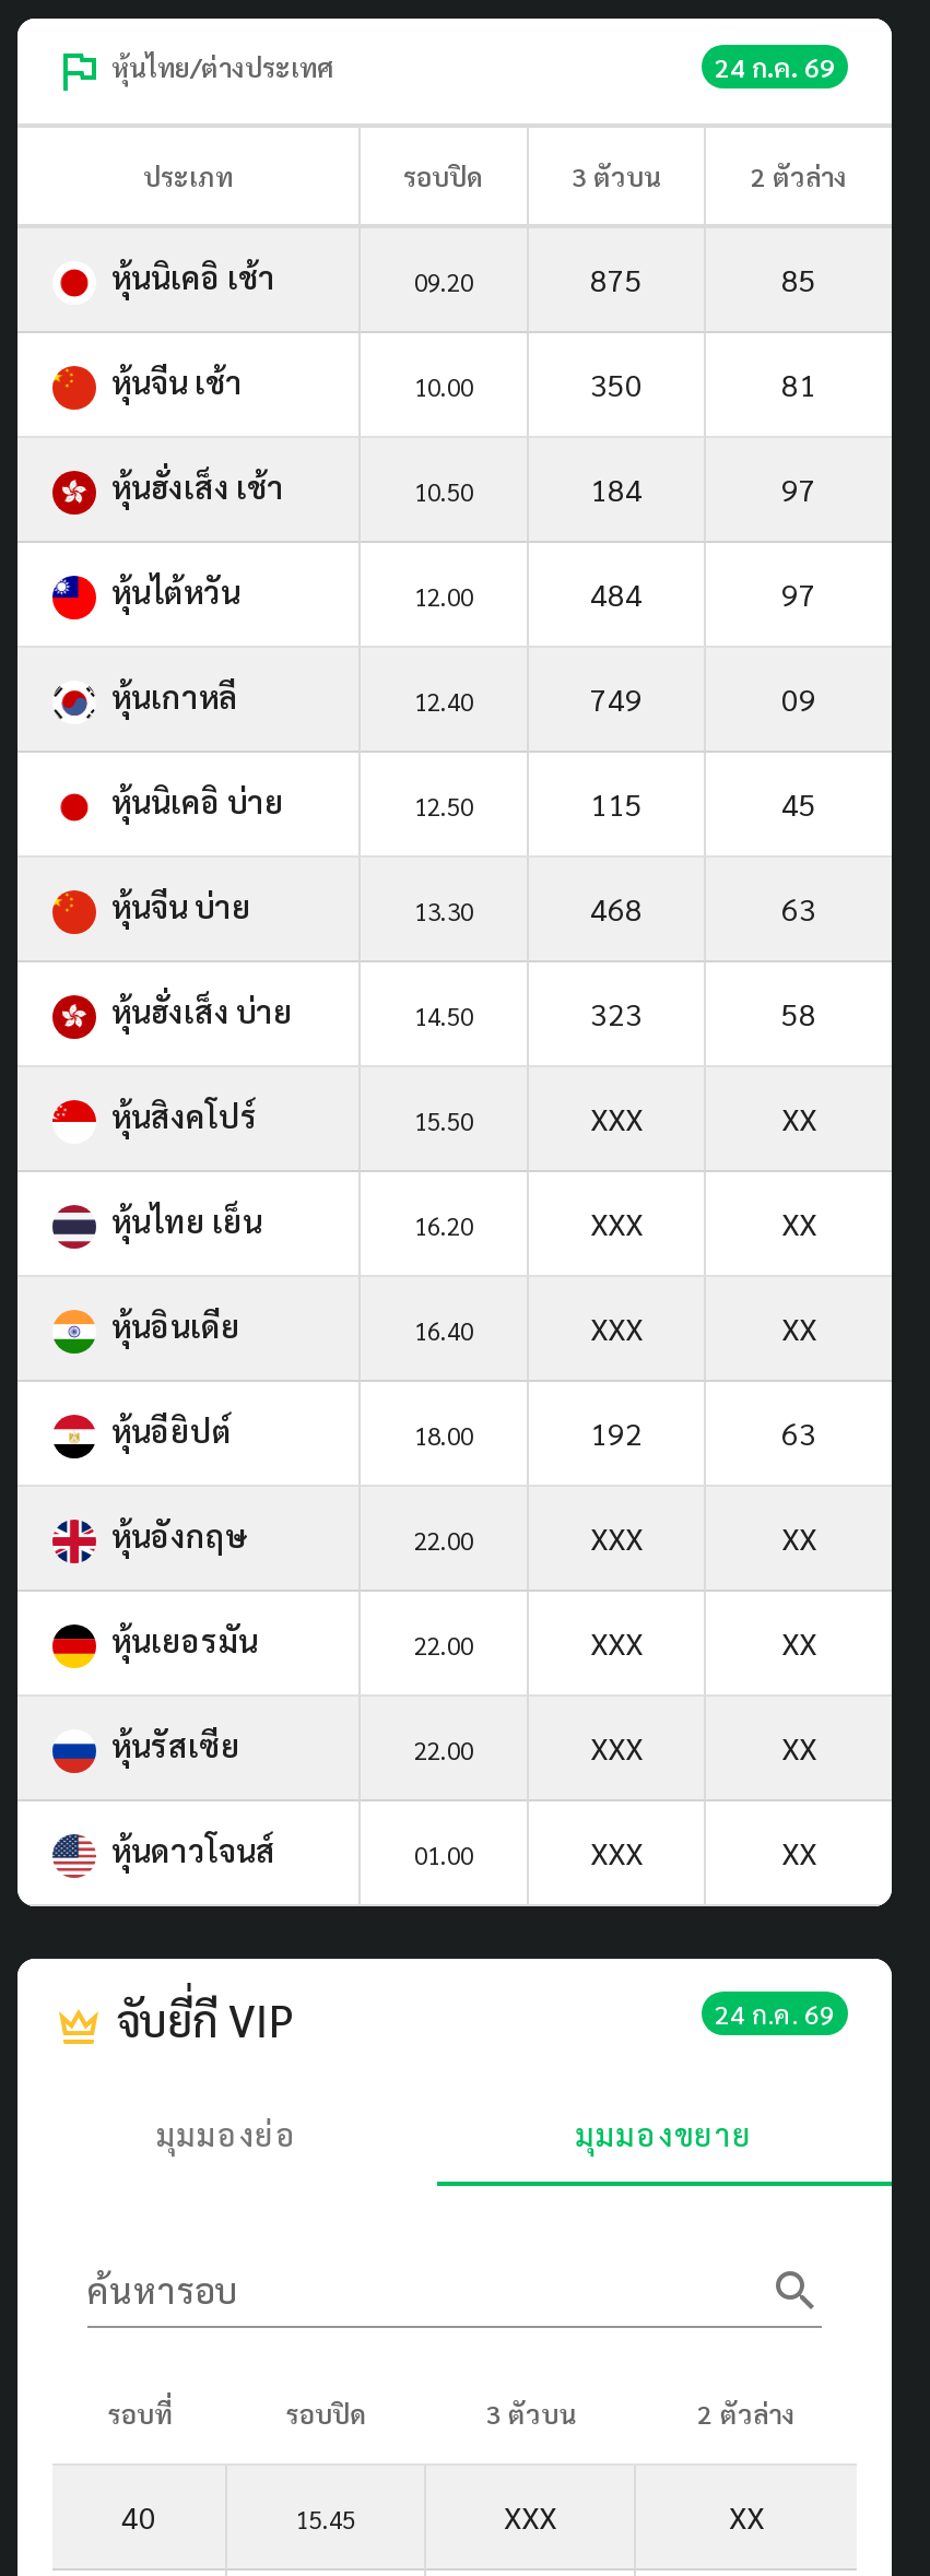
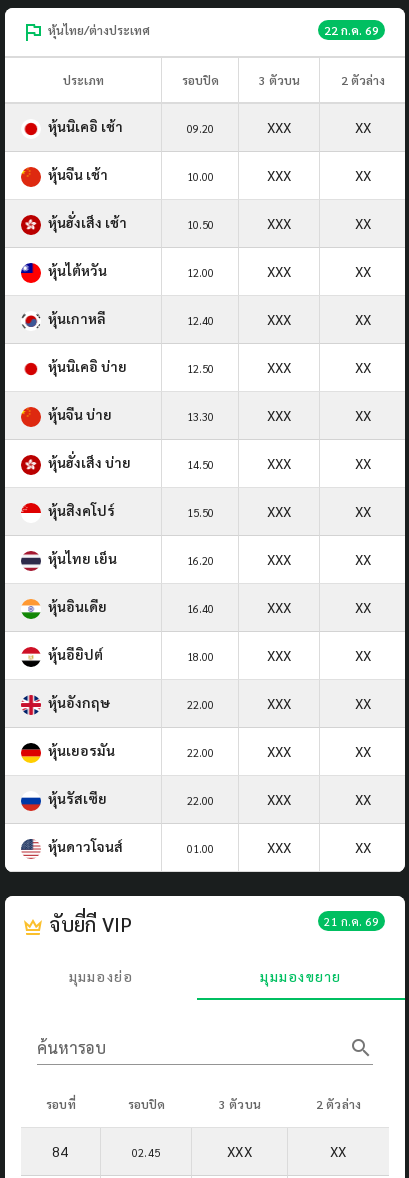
[715,49,835,84] 24 ก.ค. 69 -> [324,22,379,38] 22 ก.ค. 69
[590,258,816,298] 875 | 85 -> [267,118,370,136] XXX | XX
[590,363,816,403] 350 | 81 -> [267,166,370,184] XXX | XX
[590,468,816,508] 184 | 97 -> [267,214,370,232] XXX | XX
[590,573,816,612] 484 | 97 -> [267,262,370,280] XXX | XX
[590,678,816,717] 749 | 09 -> [267,310,370,328] XXX | XX
[590,783,816,822] 115 | 45 -> [267,358,370,376] XXX | XX
[590,888,816,927] 468 | 63 -> [267,406,370,424] XXX | XX
[590,993,816,1032] 323 | 58 -> [267,454,370,472] XXX | XX
[590,1412,816,1451] 192 | 63 -> [267,646,370,664] XXX | XX
[715,1995,835,2030] 24 ก.ค. 69 -> [324,913,379,929] 21 ก.ค. 69
[121,2496,156,2535] 40 -> [52,1142,69,1160] 84
[296,2502,356,2535] 15.45 -> [132,1145,160,1160] 02.45

